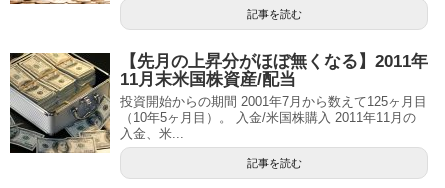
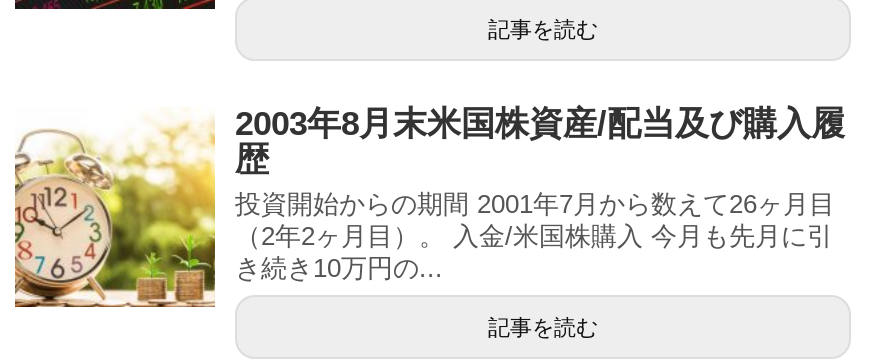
[9,52,428,154] [image] | 【先月の上昇分がほぼ無くなる】2011年 | 11月末米国株資産/配当 | 投資開始からの期間 2001年7月から数えて125ヶ月目 | （10年5ヶ月目）。 入金/米国株購入 2011年11月の | 入金、米... -> [13,105,845,310] [image] | 2003年8月末米国株資産/配当及び購入履 | 歴 | 投資開始からの期間 2001年7月から数えて26ヶ月目 | （2年2ヶ月目）。 入金/米国株購入 今月も先月に引 | き続き10万円の...

